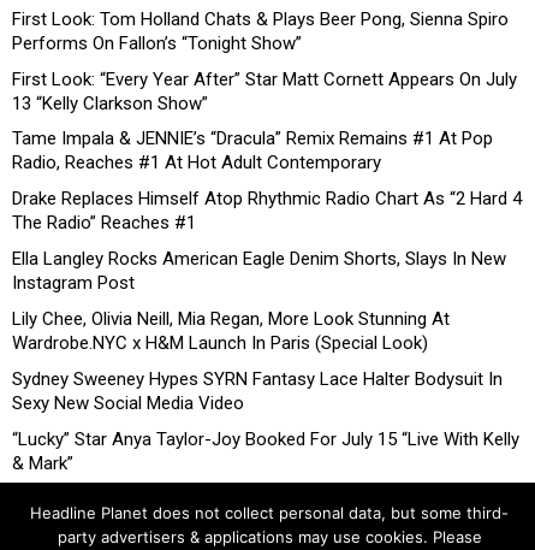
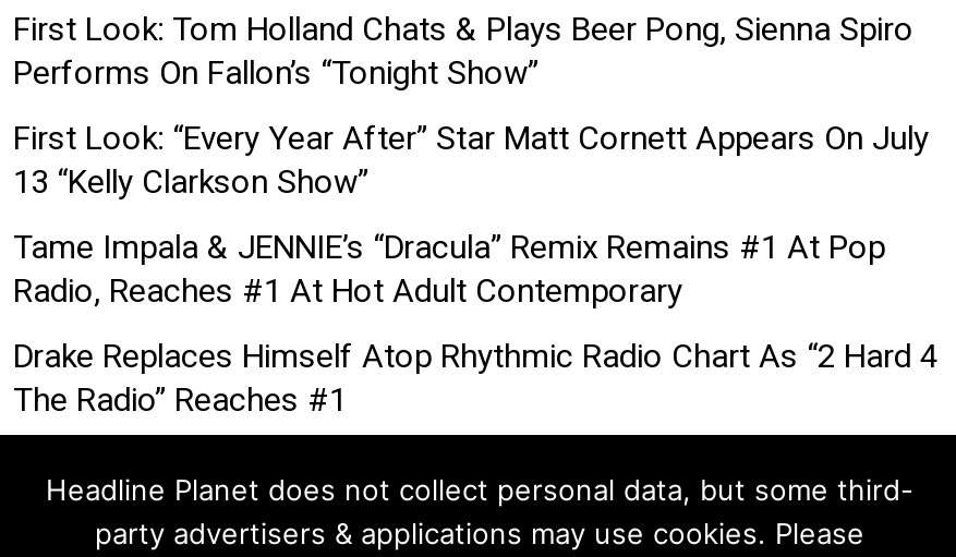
[12,249,519,475] Ella Langley Rocks American Eagle Denim Shorts, Slays In New | Instagram Post | Lily Chee, Olivia Neill, Mia Regan, More Look Stunning At | Wardrobe.NYC x H&M Launch In Paris (Special Look) | Sydney Sweeney Hypes SYRN Fantasy Lace Halter Bodysuit In | Sexy New Social Media Video | “Lucky” Star Anya Taylor-Joy Booked For July 15 “Live With Kelly | & Mark” -> none

